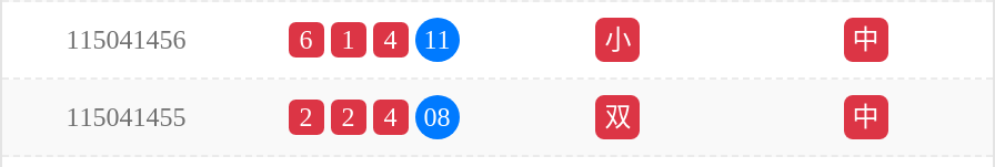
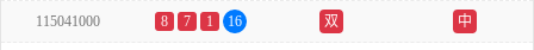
[66,24,313,55] 115041456 | 6 -> [36,13,190,30] 115041000 | 8 | 7
[66,24,879,133] 4 | 11 | 小 | 中 | 115041455 | 2 | 2 | 4 | 08 -> [227,13,242,30] 16

